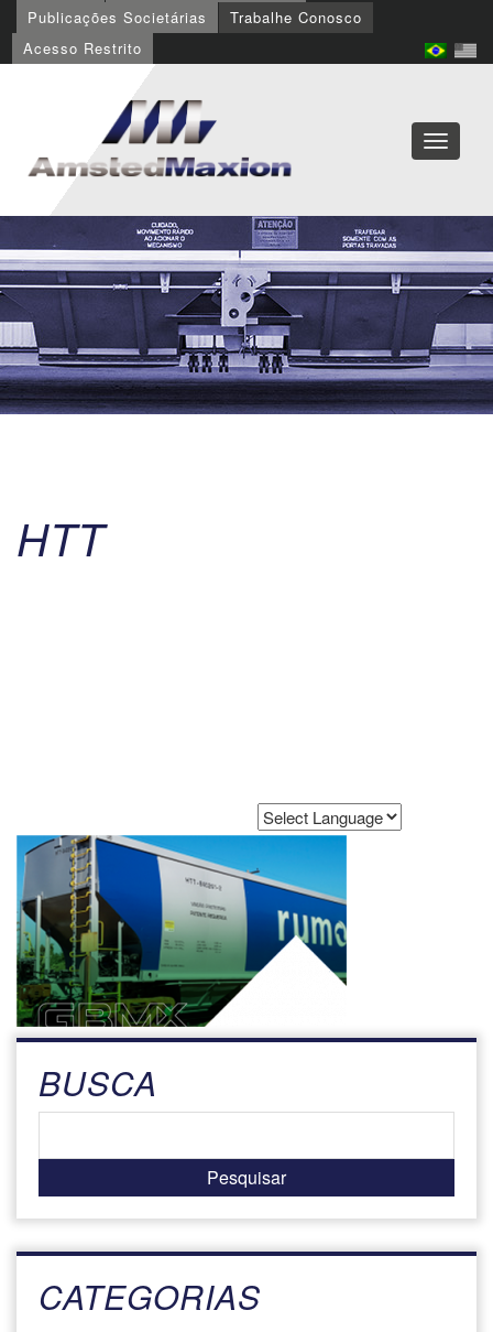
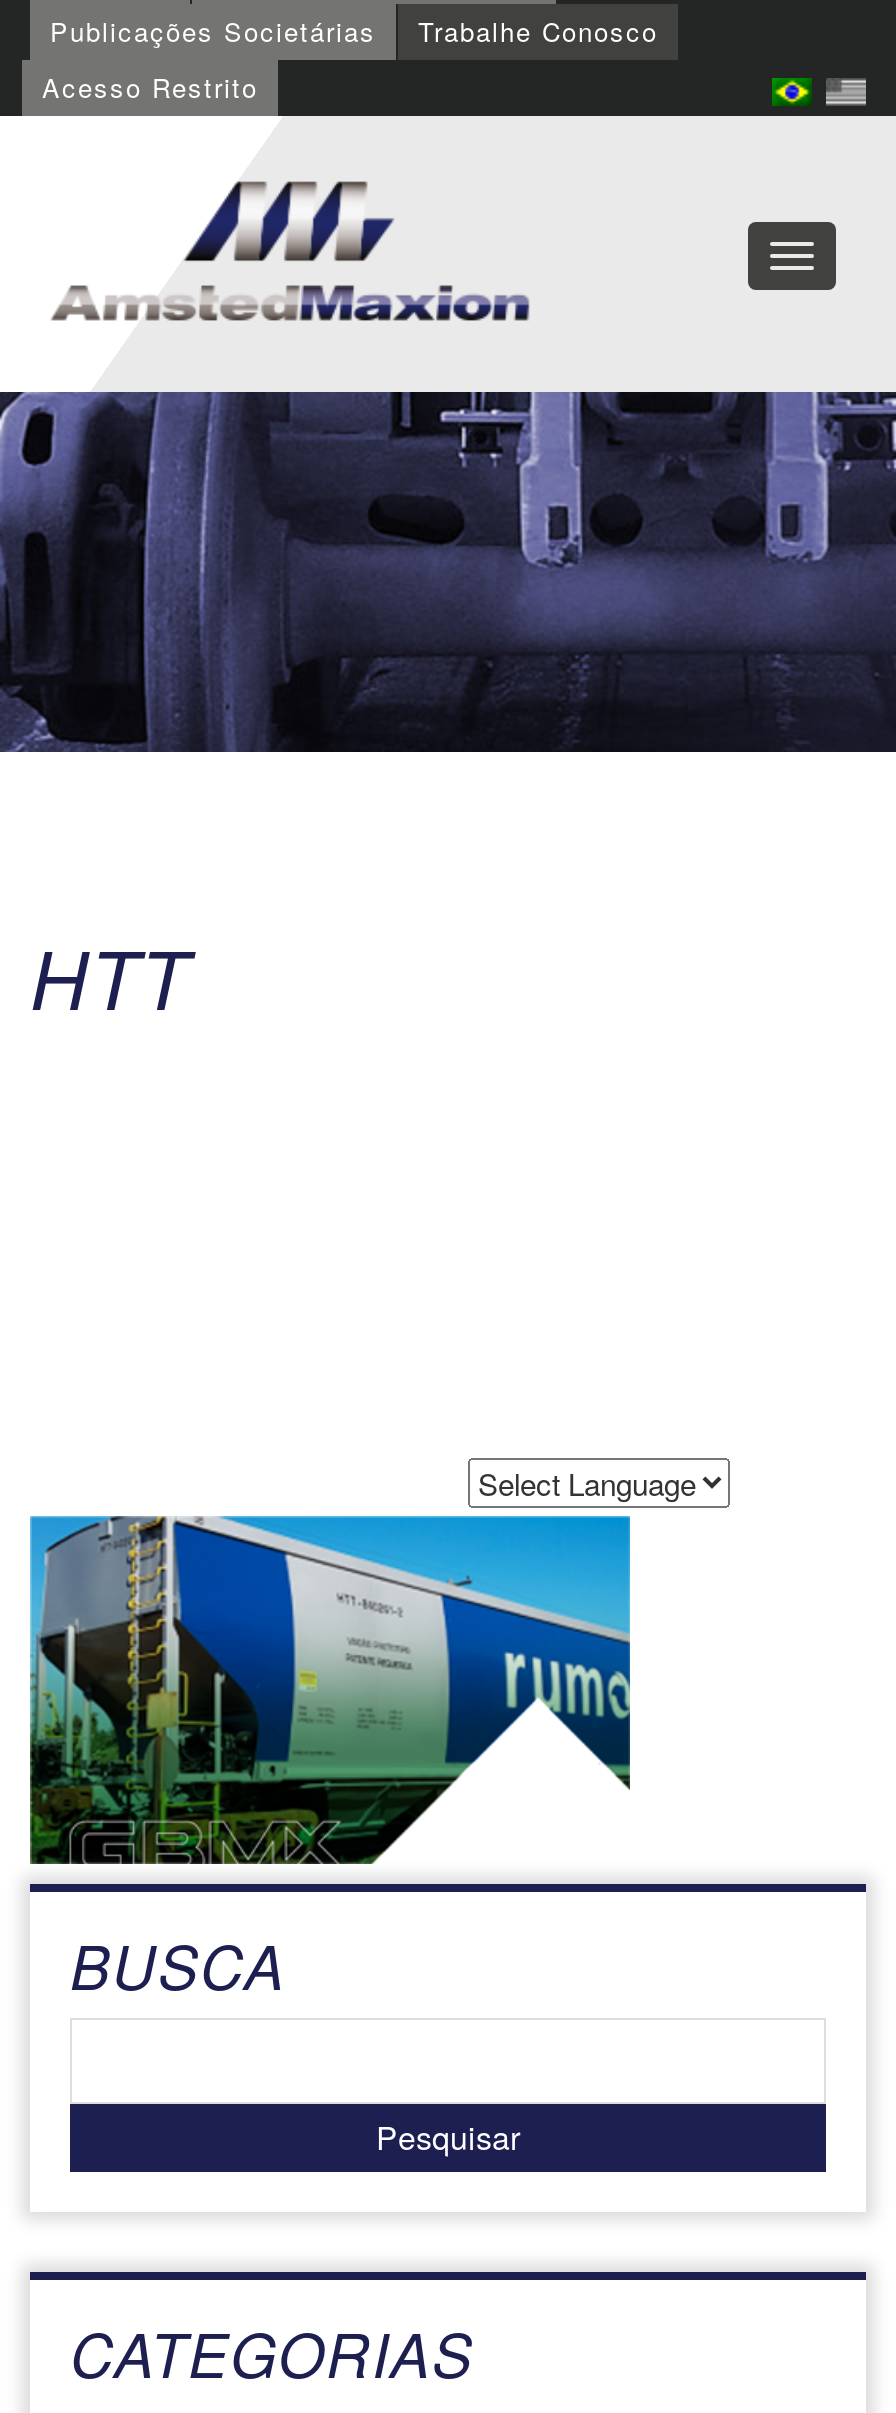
[3,216,490,414] [image] -> [6,392,890,752] [image]

